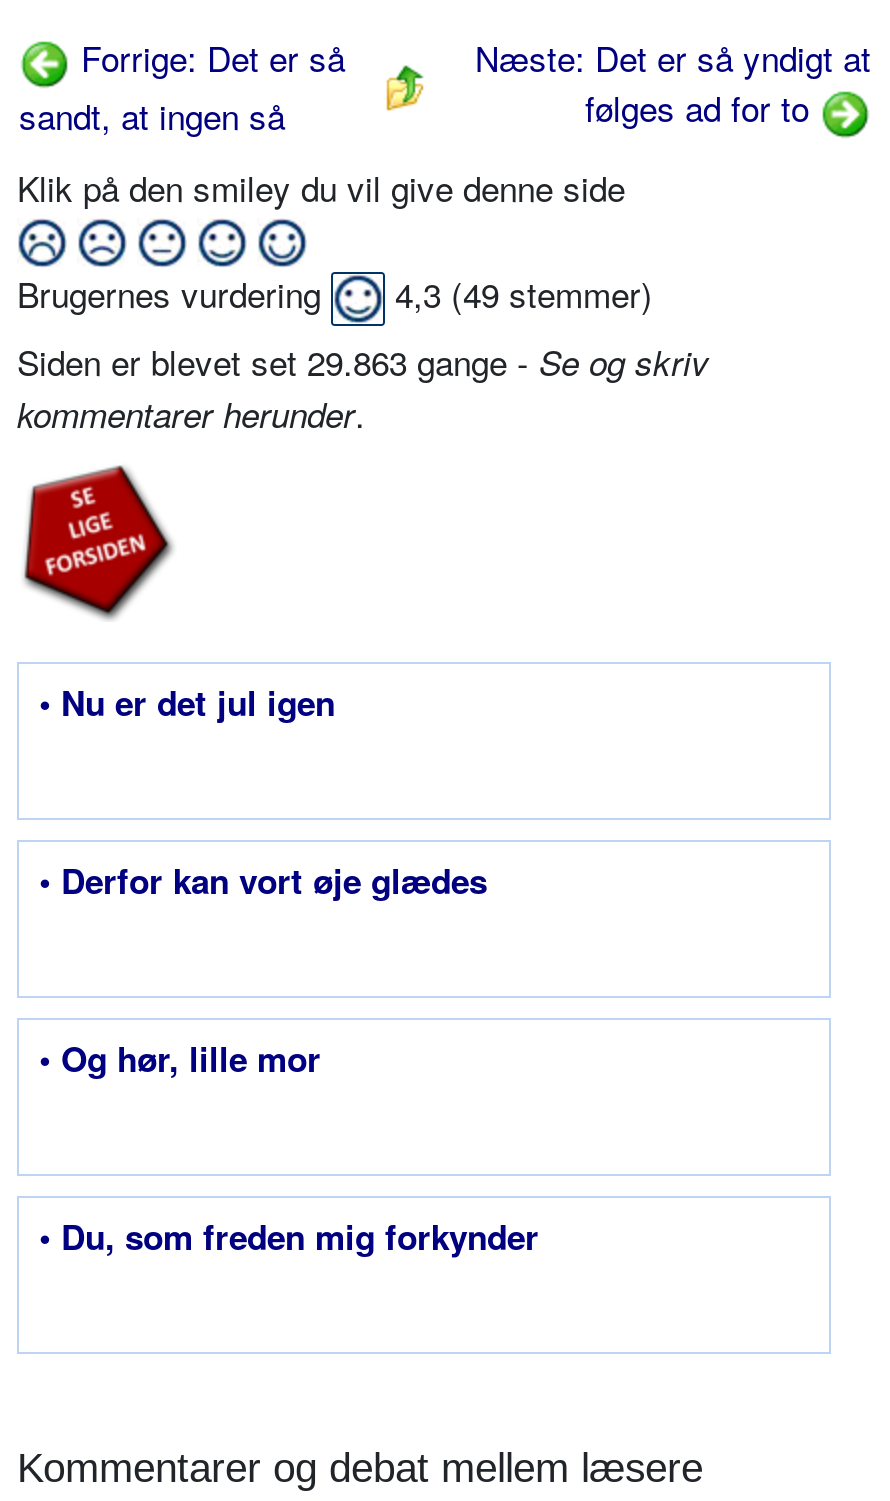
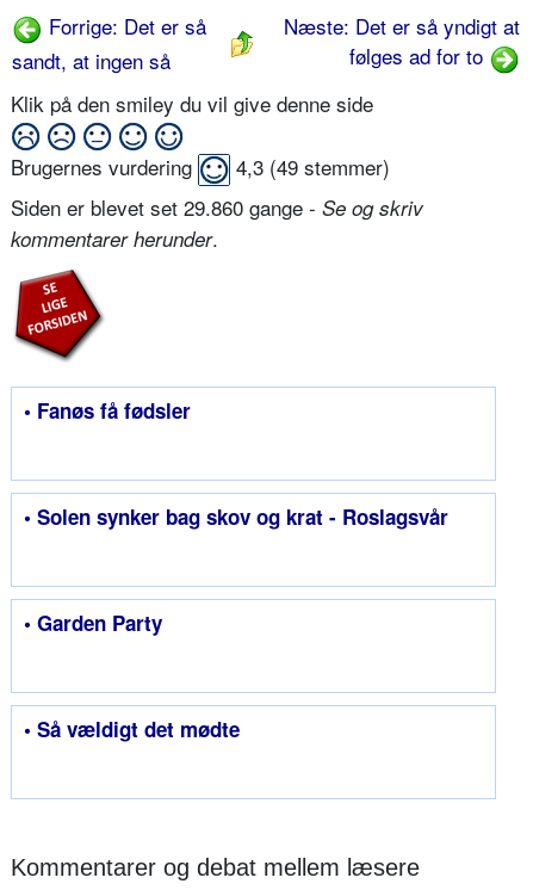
[17,336,709,386] Siden er blevet set 29.863 gange - Se og skriv -> [11,192,423,222] Siden er blevet set 29.860 gange - Se og skriv
[39,678,335,726] • Nu er det jul igen -> [24,396,191,425] • Fanøs få fødsler
[39,856,487,904] • Derfor kan vort øje glædes -> [24,502,448,531] • Solen synker bag skov og krat - Roslagsvår
[39,1034,321,1082] • Og hør, lille mor -> [24,609,162,637] • Garden Party
[39,1212,539,1260] • Du, som freden mig forkynder -> [24,715,240,743] • Så vældigt det mødte

